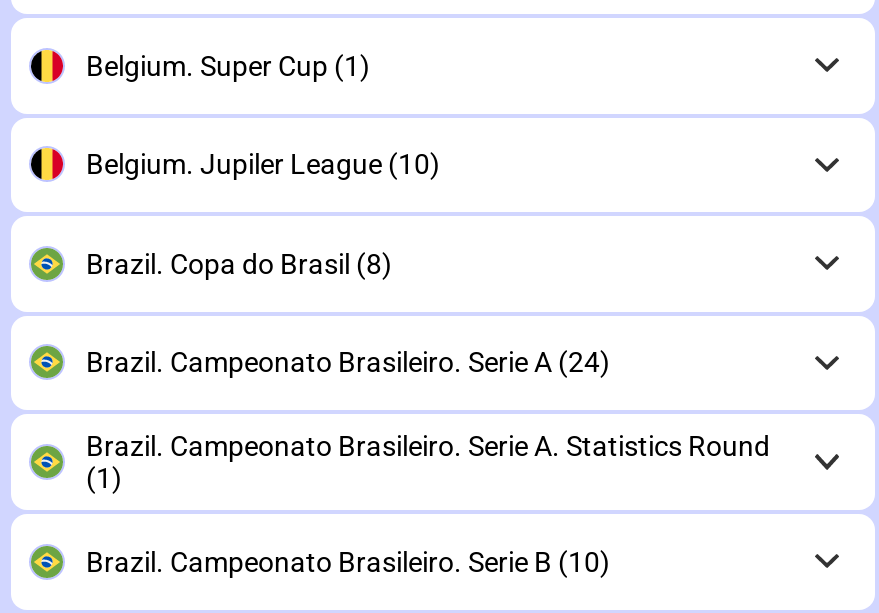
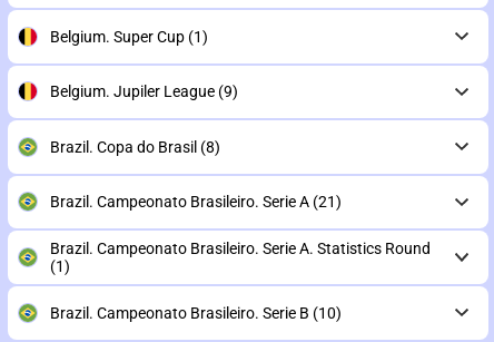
[86,148,440,180] Belgium. Jupiler League (10) -> [50,83,238,100] Belgium. Jupiler League (9)
[86,346,610,378] Brazil. Campeonato Brasileiro. Serie A (24) -> [50,193,341,211] Brazil. Campeonato Brasileiro. Serie A (21)

